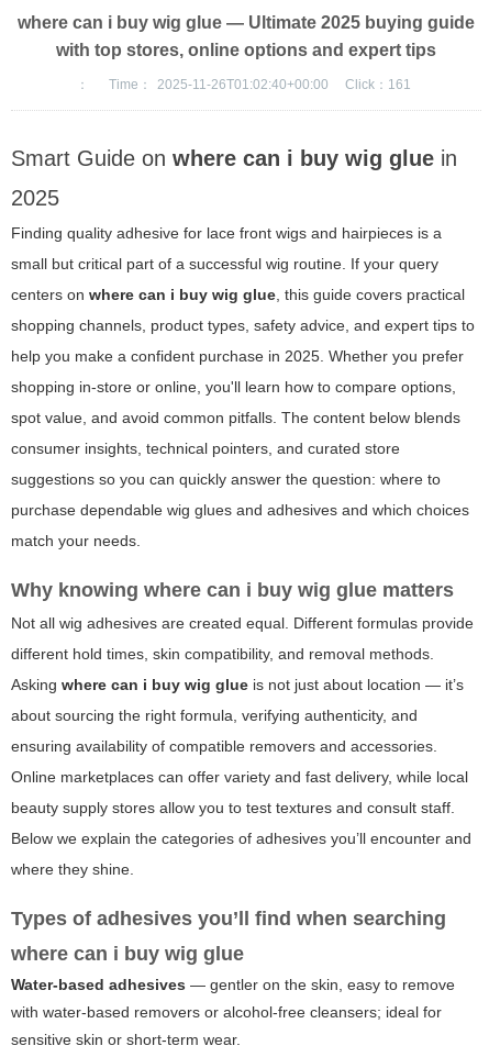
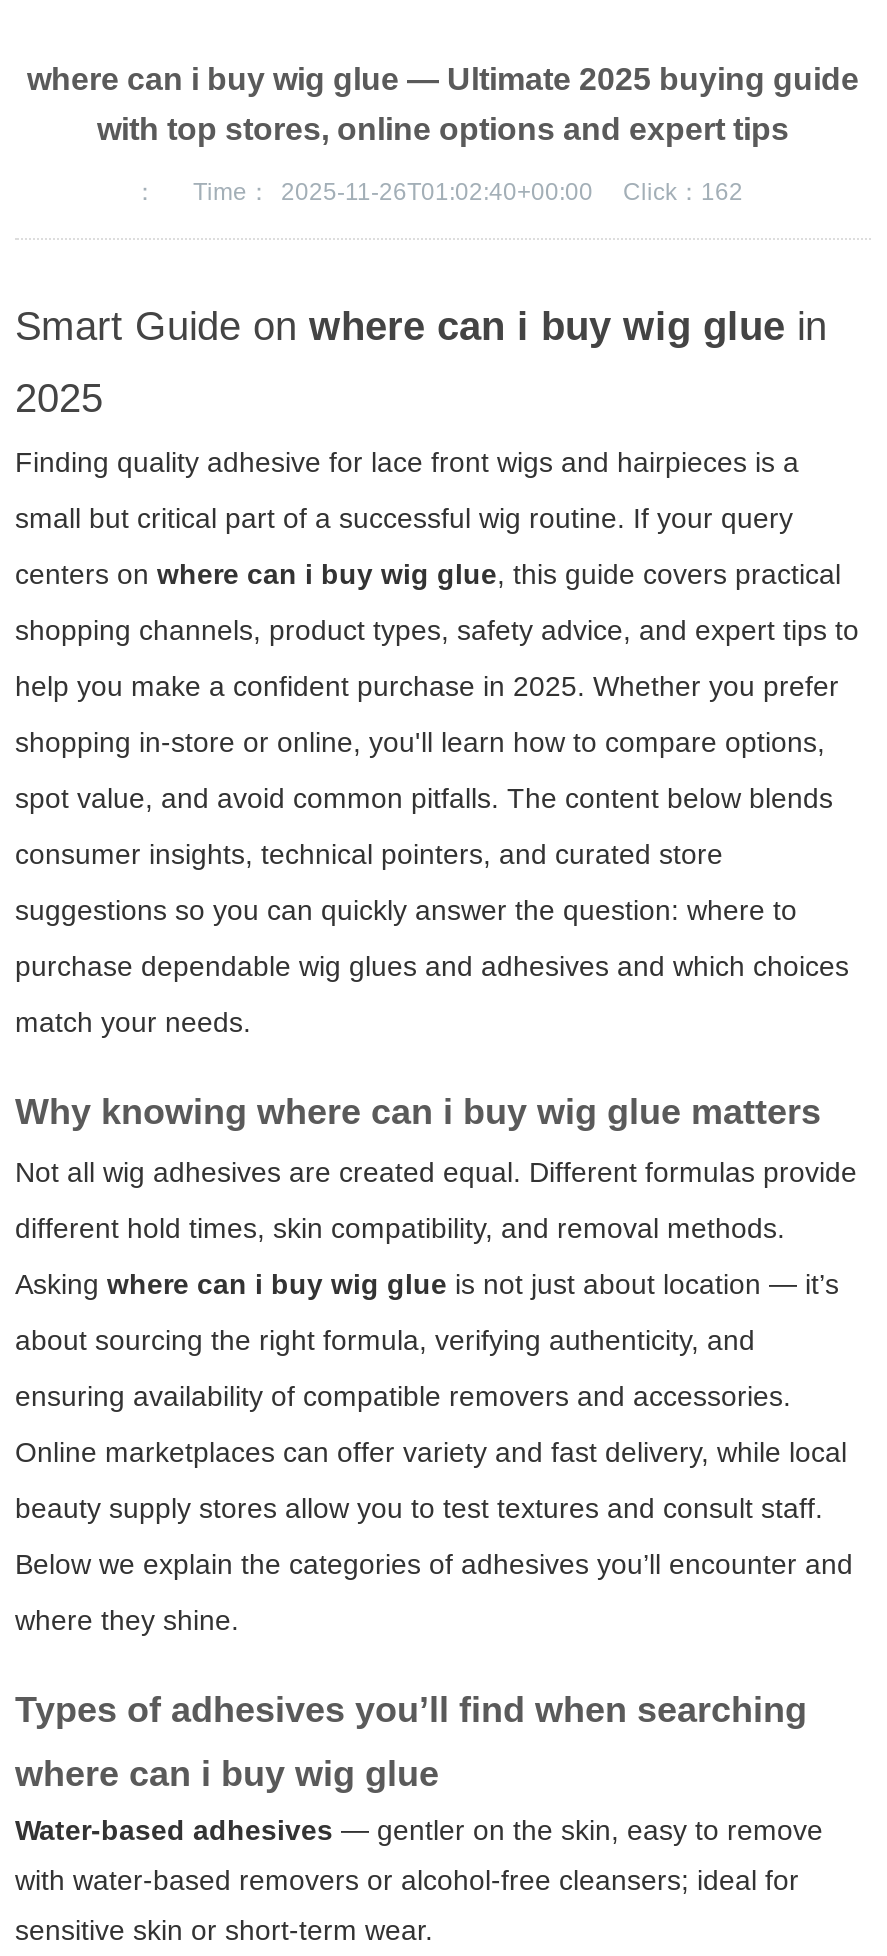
[345,77,411,93] Click：161 -> [623,179,743,207] Click：162

